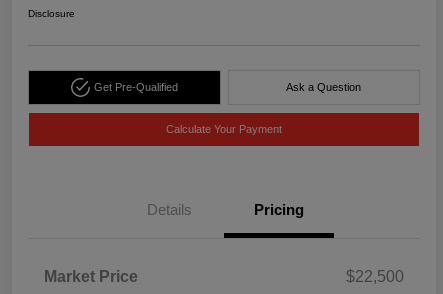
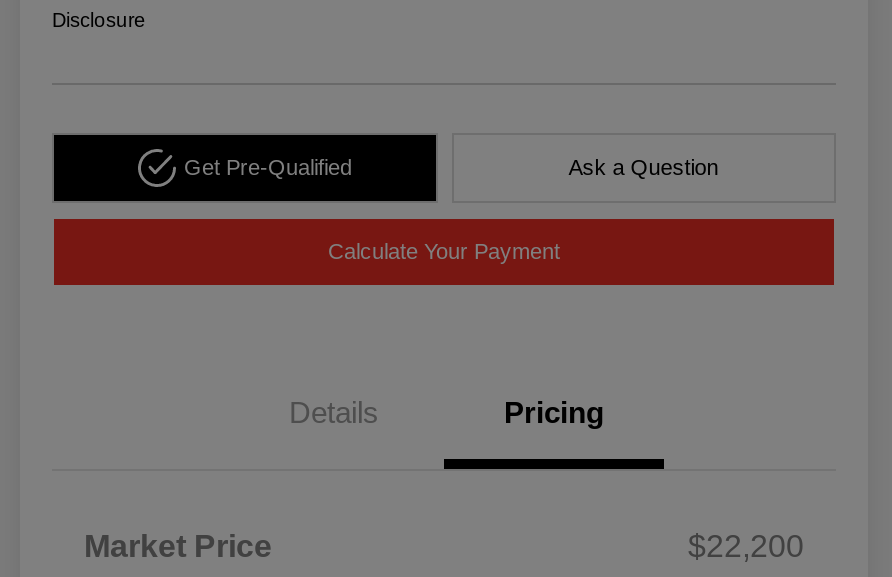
[346,268,404,285] $22,500 -> [688,529,804,563] $22,200

